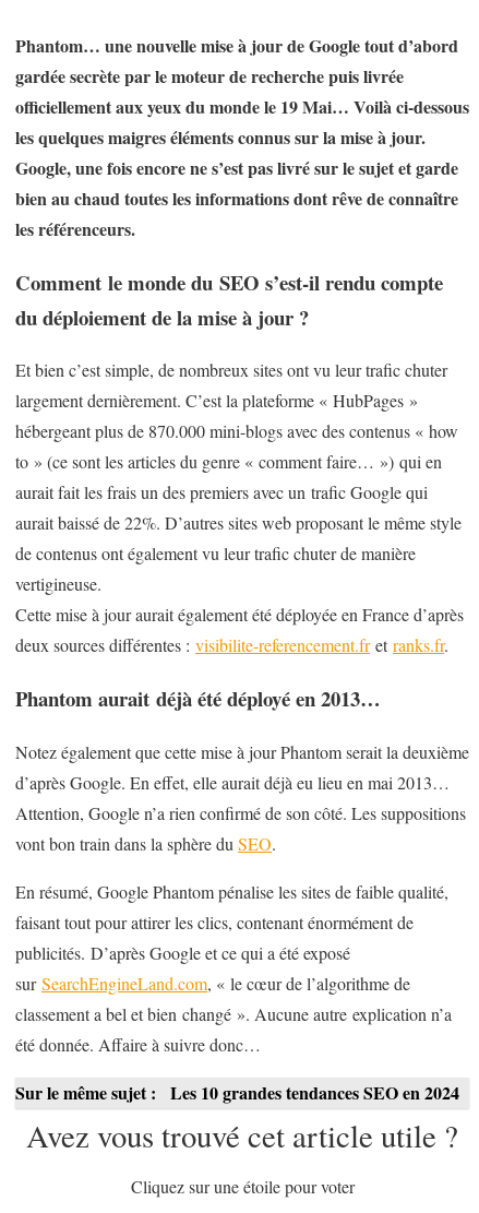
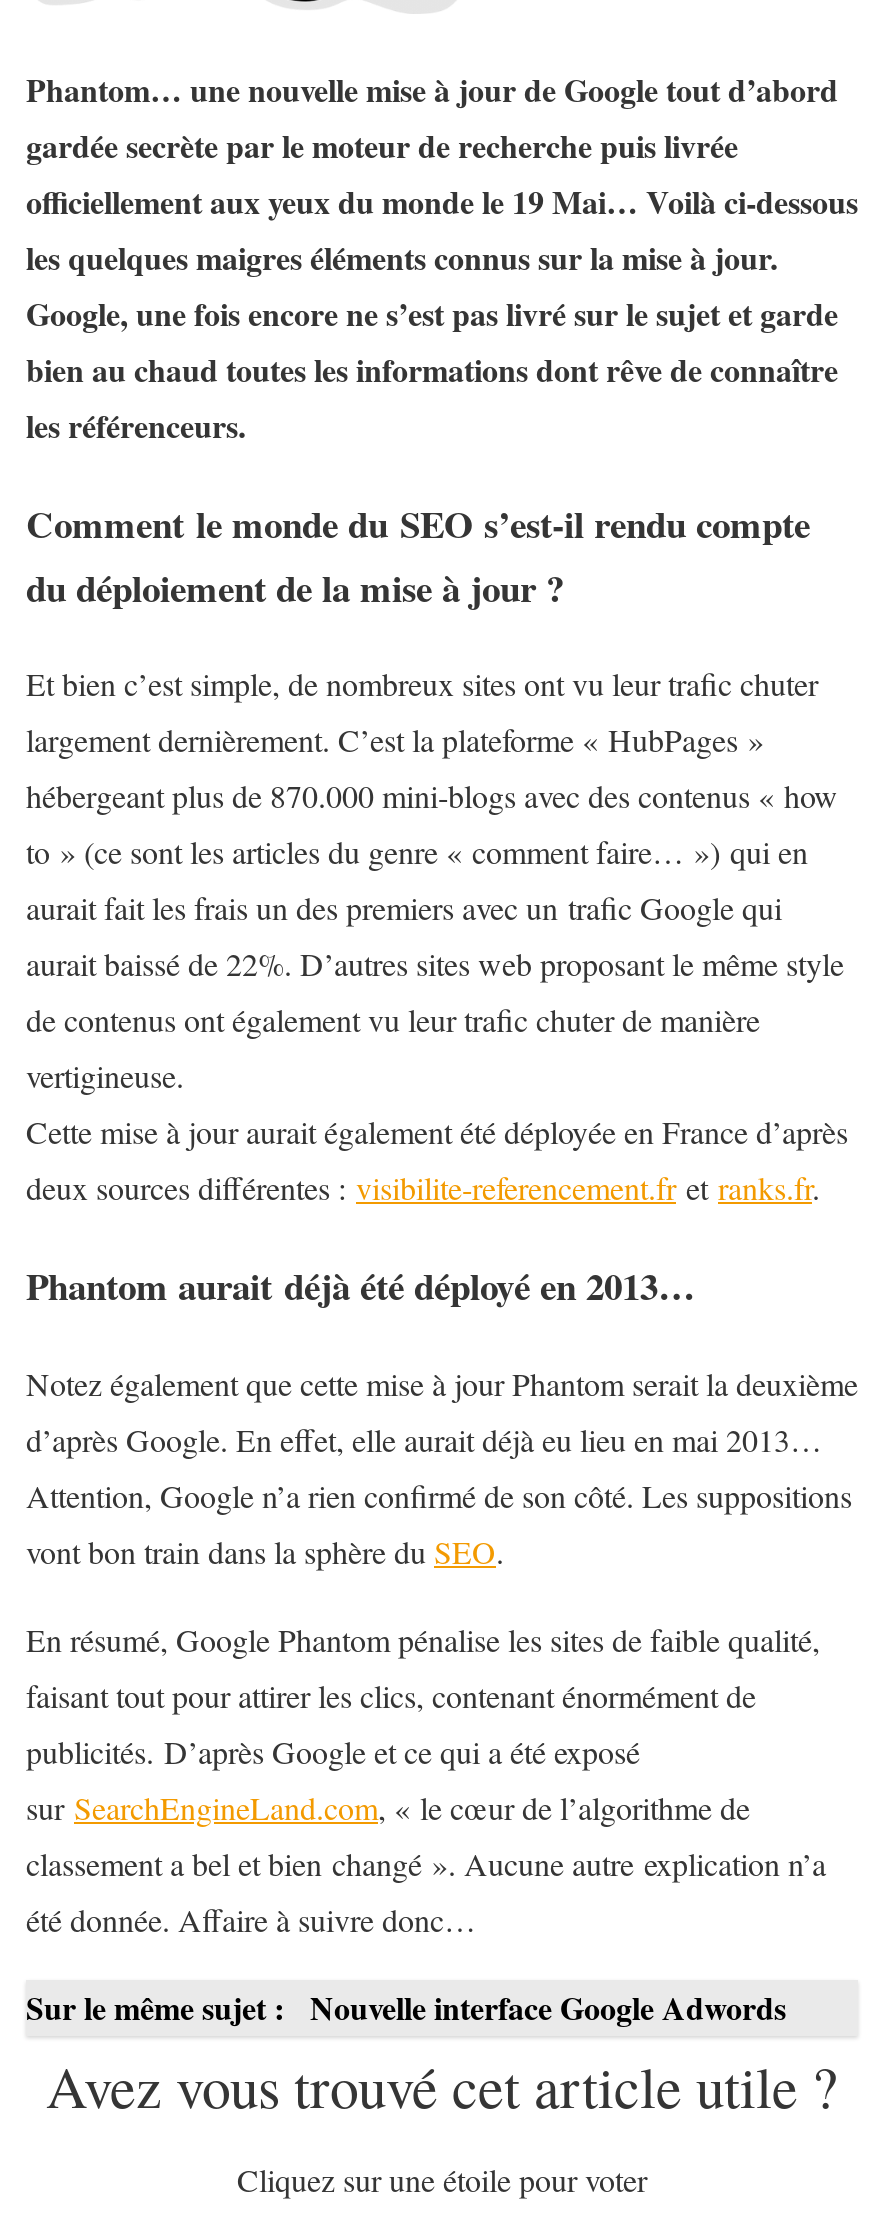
[15,1080,459,1105] Sur le même sujet : Les 10 grandes tendances SEO en 2024 -> [26,1984,786,2030] Sur le même sujet : Nouvelle interface Google Adwords

